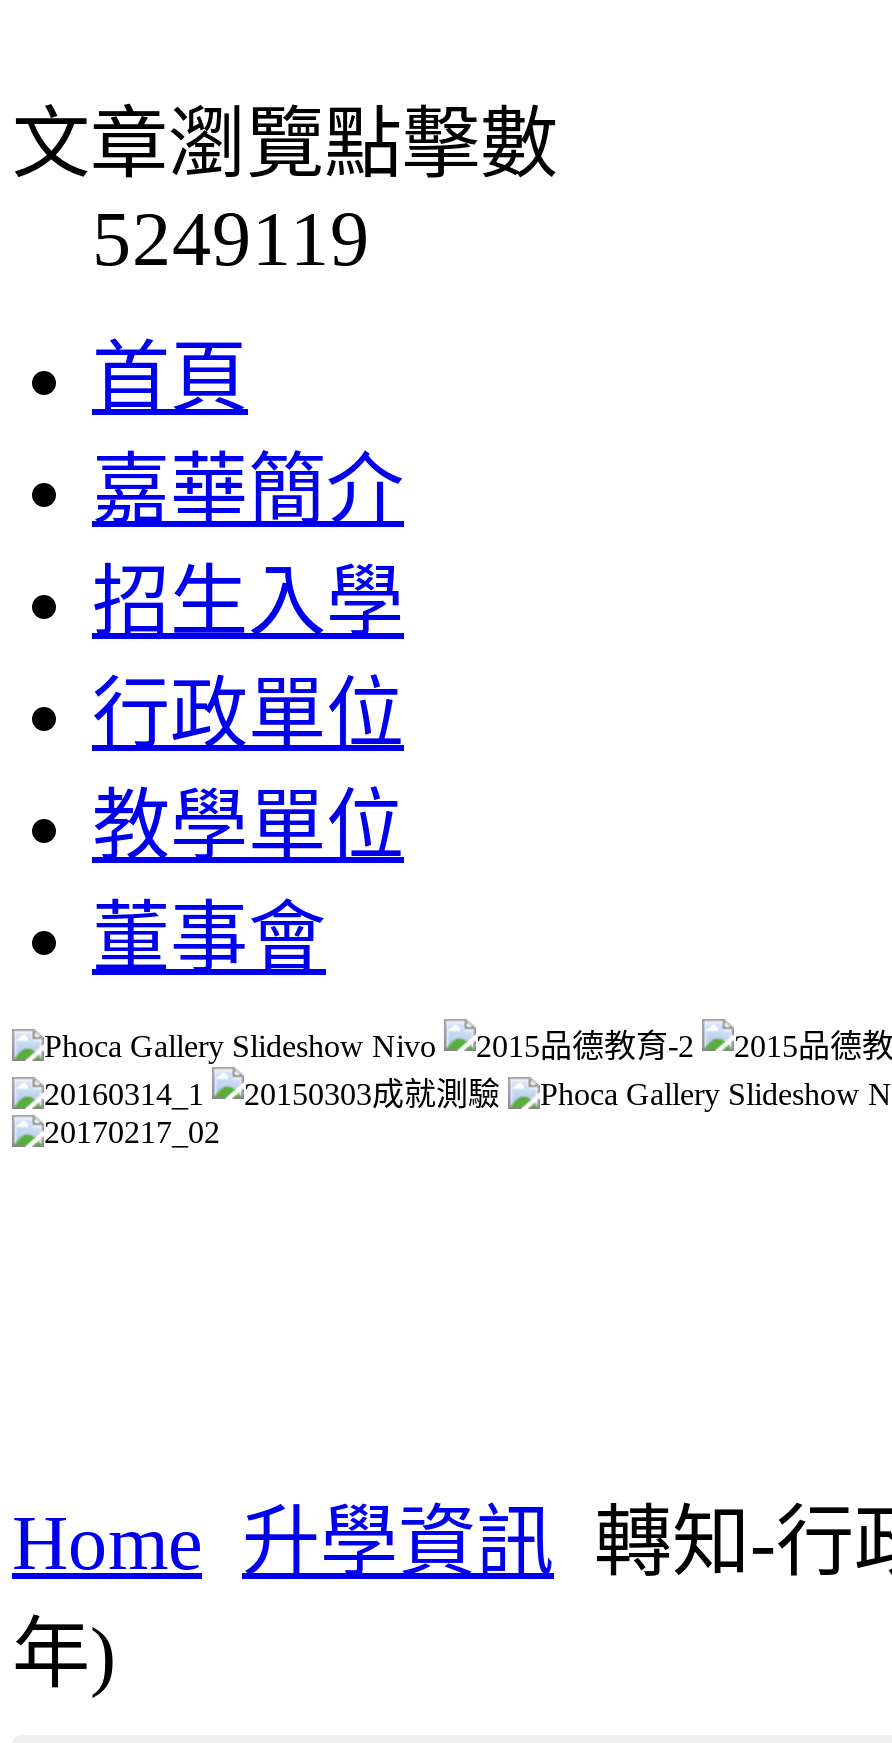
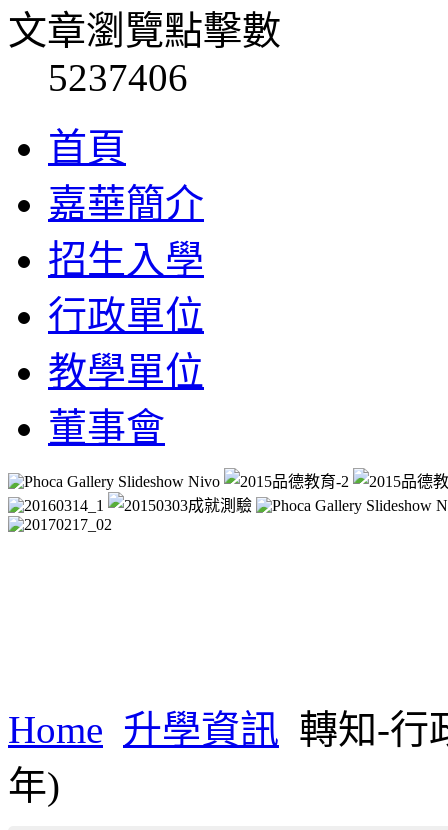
[92,195,370,281] 5249119 -> [48,56,188,99] 5237406

